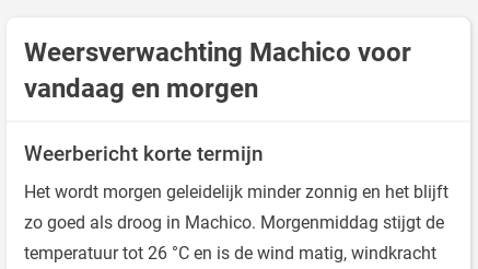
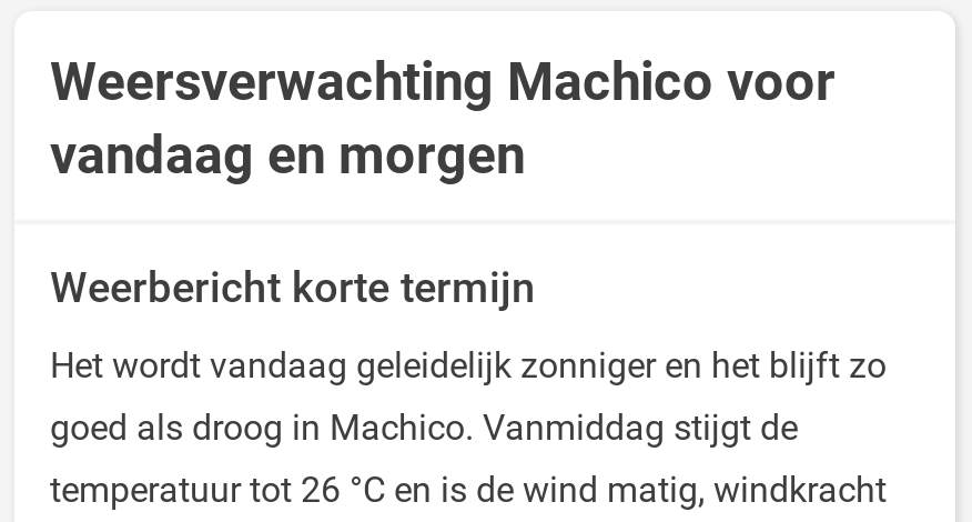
[24,181,448,202] Het wordt morgen geleidelijk minder zonnig en het blijft -> [50,344,887,386] Het wordt vandaag geleidelijk zonniger en het blijft zo
[24,212,444,233] zo goed als droog in Machico. Morgenmiddag stijgt de -> [50,406,798,448] goed als droog in Machico. Vanmiddag stijgt de

